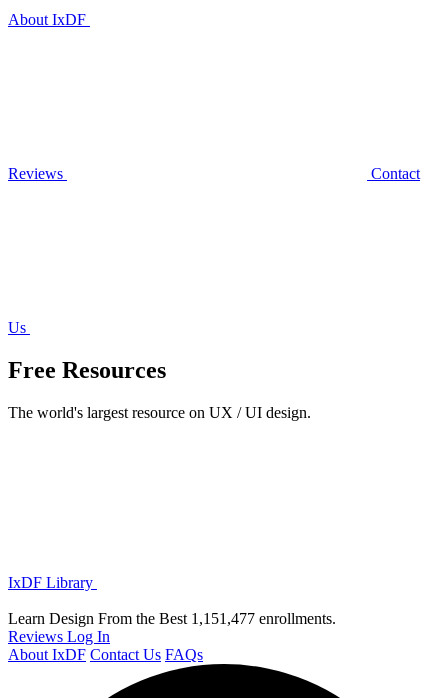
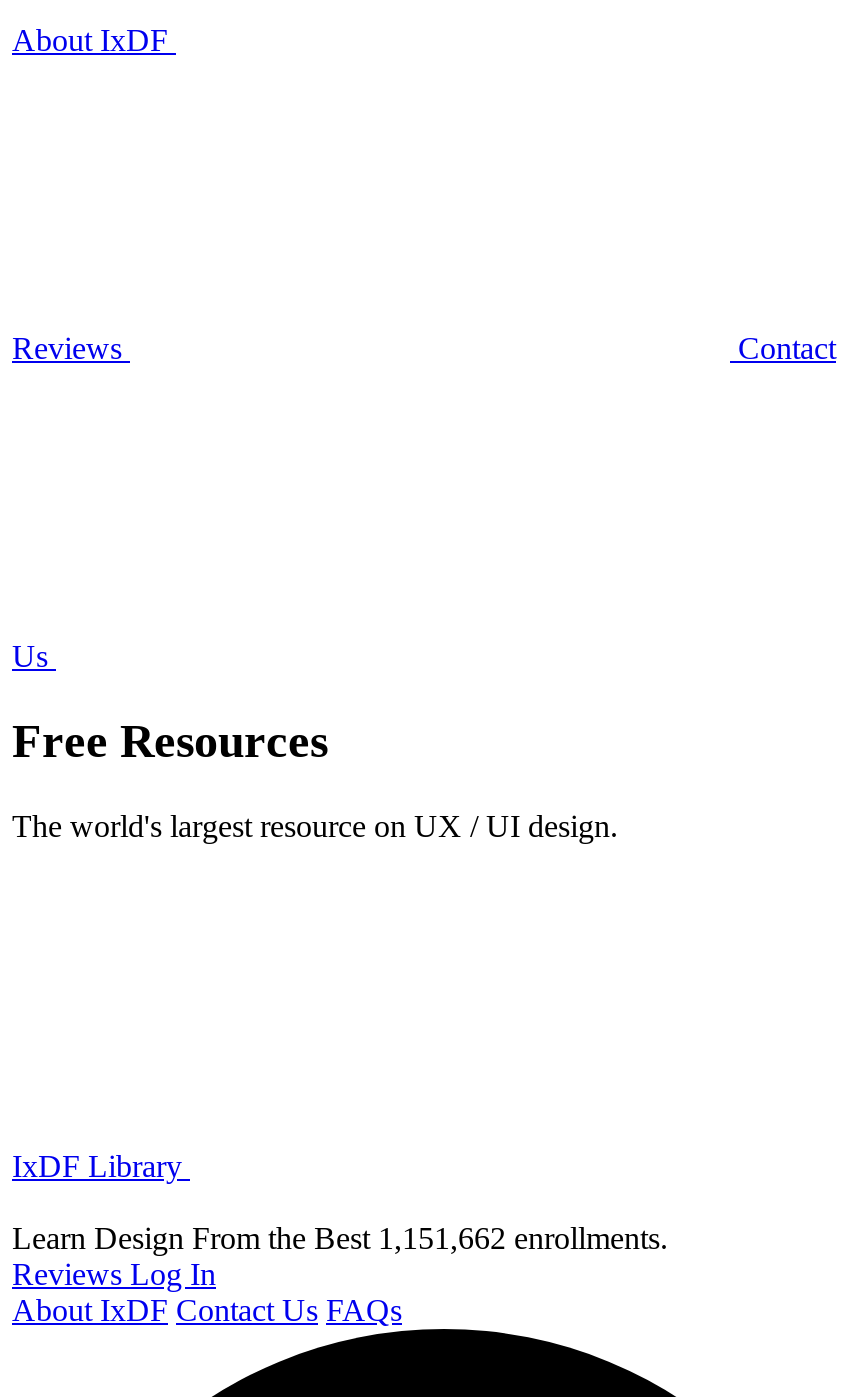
[8,610,336,627] Learn Design From the Best 1,151,477 enrollments. -> [12,1220,668,1254] Learn Design From the Best 1,151,662 enrollments.

